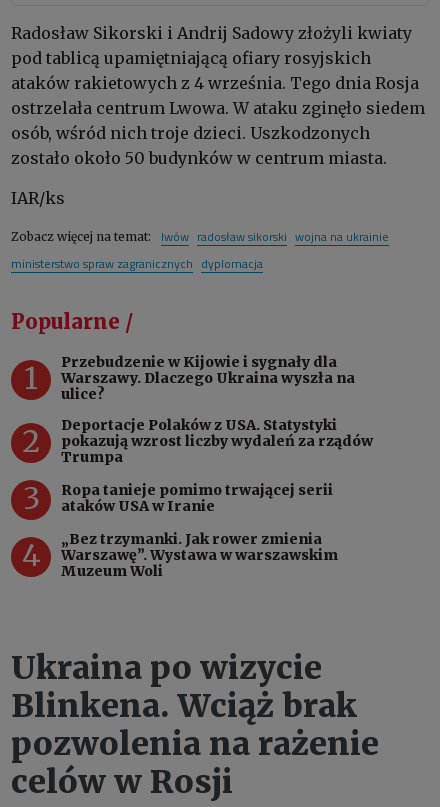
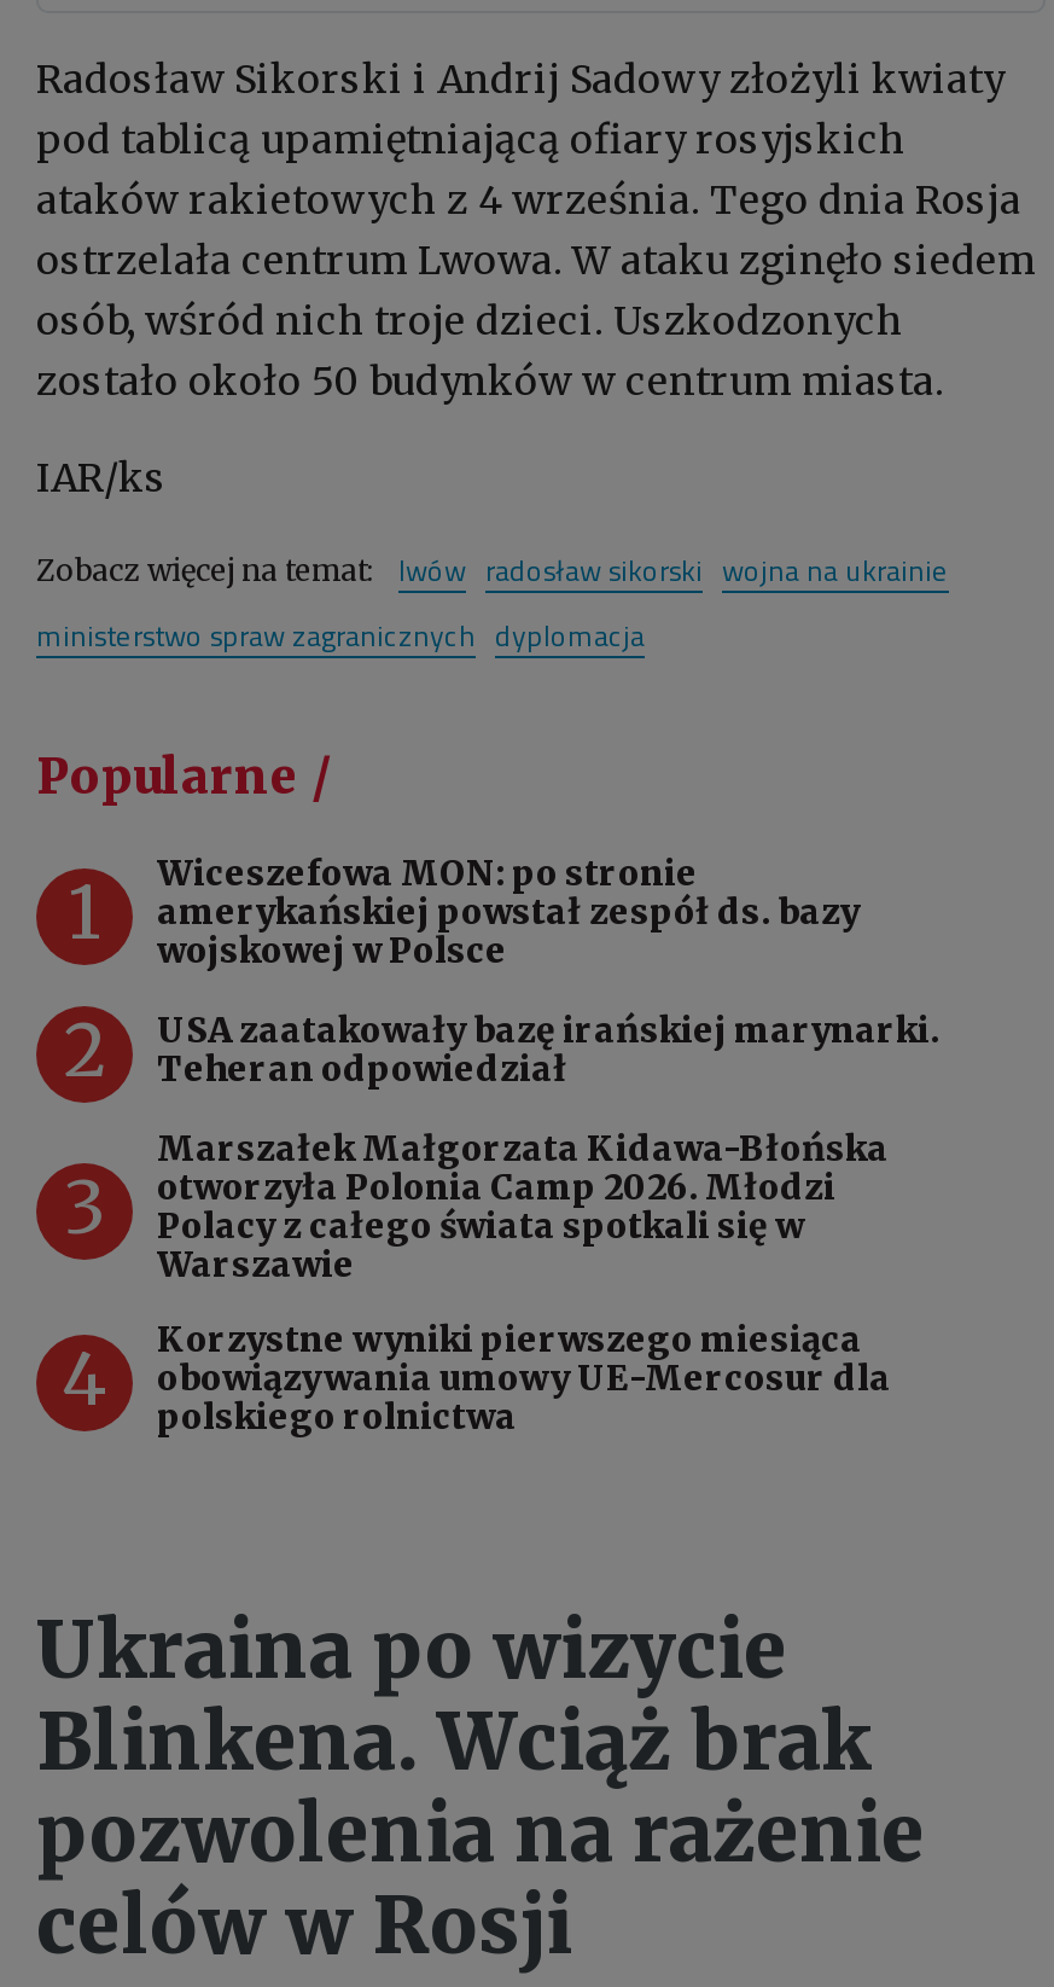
[61,353,355,403] Przebudzenie w Kijowie i sygnały dla | Warszawy. Dlaczego Ukraina wyszła na | ulice? -> [157,851,860,972] Wiceszefowa MON: po stronie | amerykańskiej powstał zespół ds. bazy | wojskowej w Polsce
[61,416,373,466] Deportacje Polaków z USA. Statystyki | pokazują wzrost liczby wydaleń za rządów | Trumpa -> [157,1008,939,1090] USA zaatakowały bazę irańskiej marynarki. | Teheran odpowiedział
[61,481,333,515] Ropa tanieje pomimo trwającej serii | ataków USA w Iranie -> [157,1127,889,1286] Marszałek Małgorzata Kidawa-Błońska | otworzyła Polonia Camp 2026. Młodzi | Polacy z całego świata spotkali się w | Warszawie
[61,530,338,580] „Bez trzymanki. Jak rower zmienia | Warszawę”. Wystawa w warszawskim | Muzeum Woli -> [157,1318,891,1438] Korzystne wyniki pierwszego miesiąca | obowiązywania umowy UE-Mercosur dla | polskiego rolnictwa

